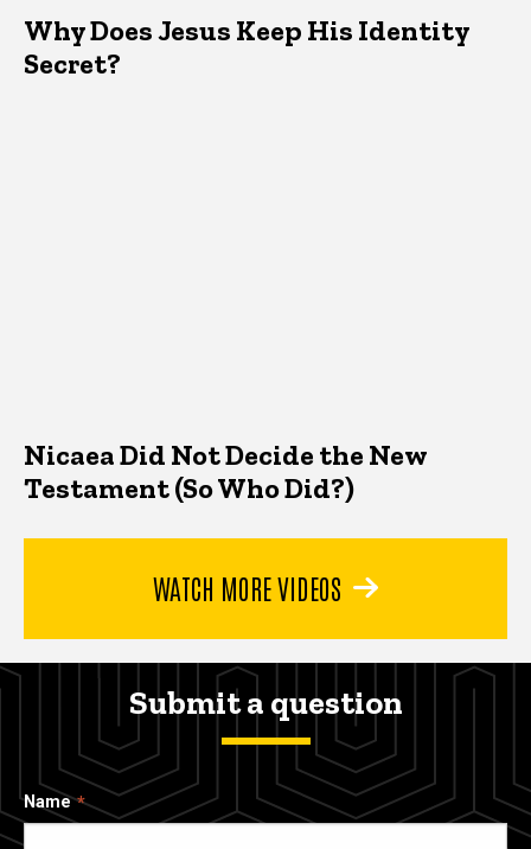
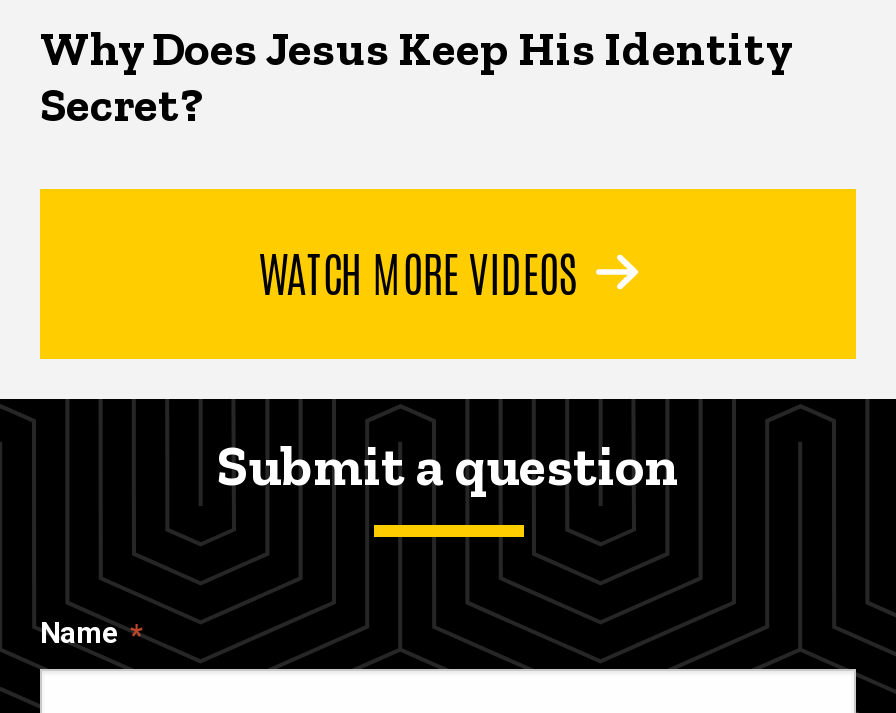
[24,437,427,505] Nicaea Did Not Decide the New | Testament (So Who Did?) -> none

